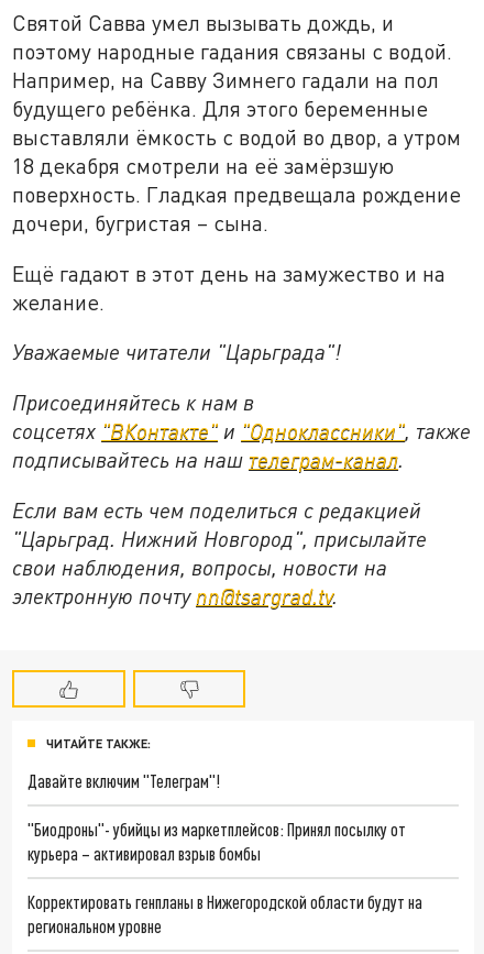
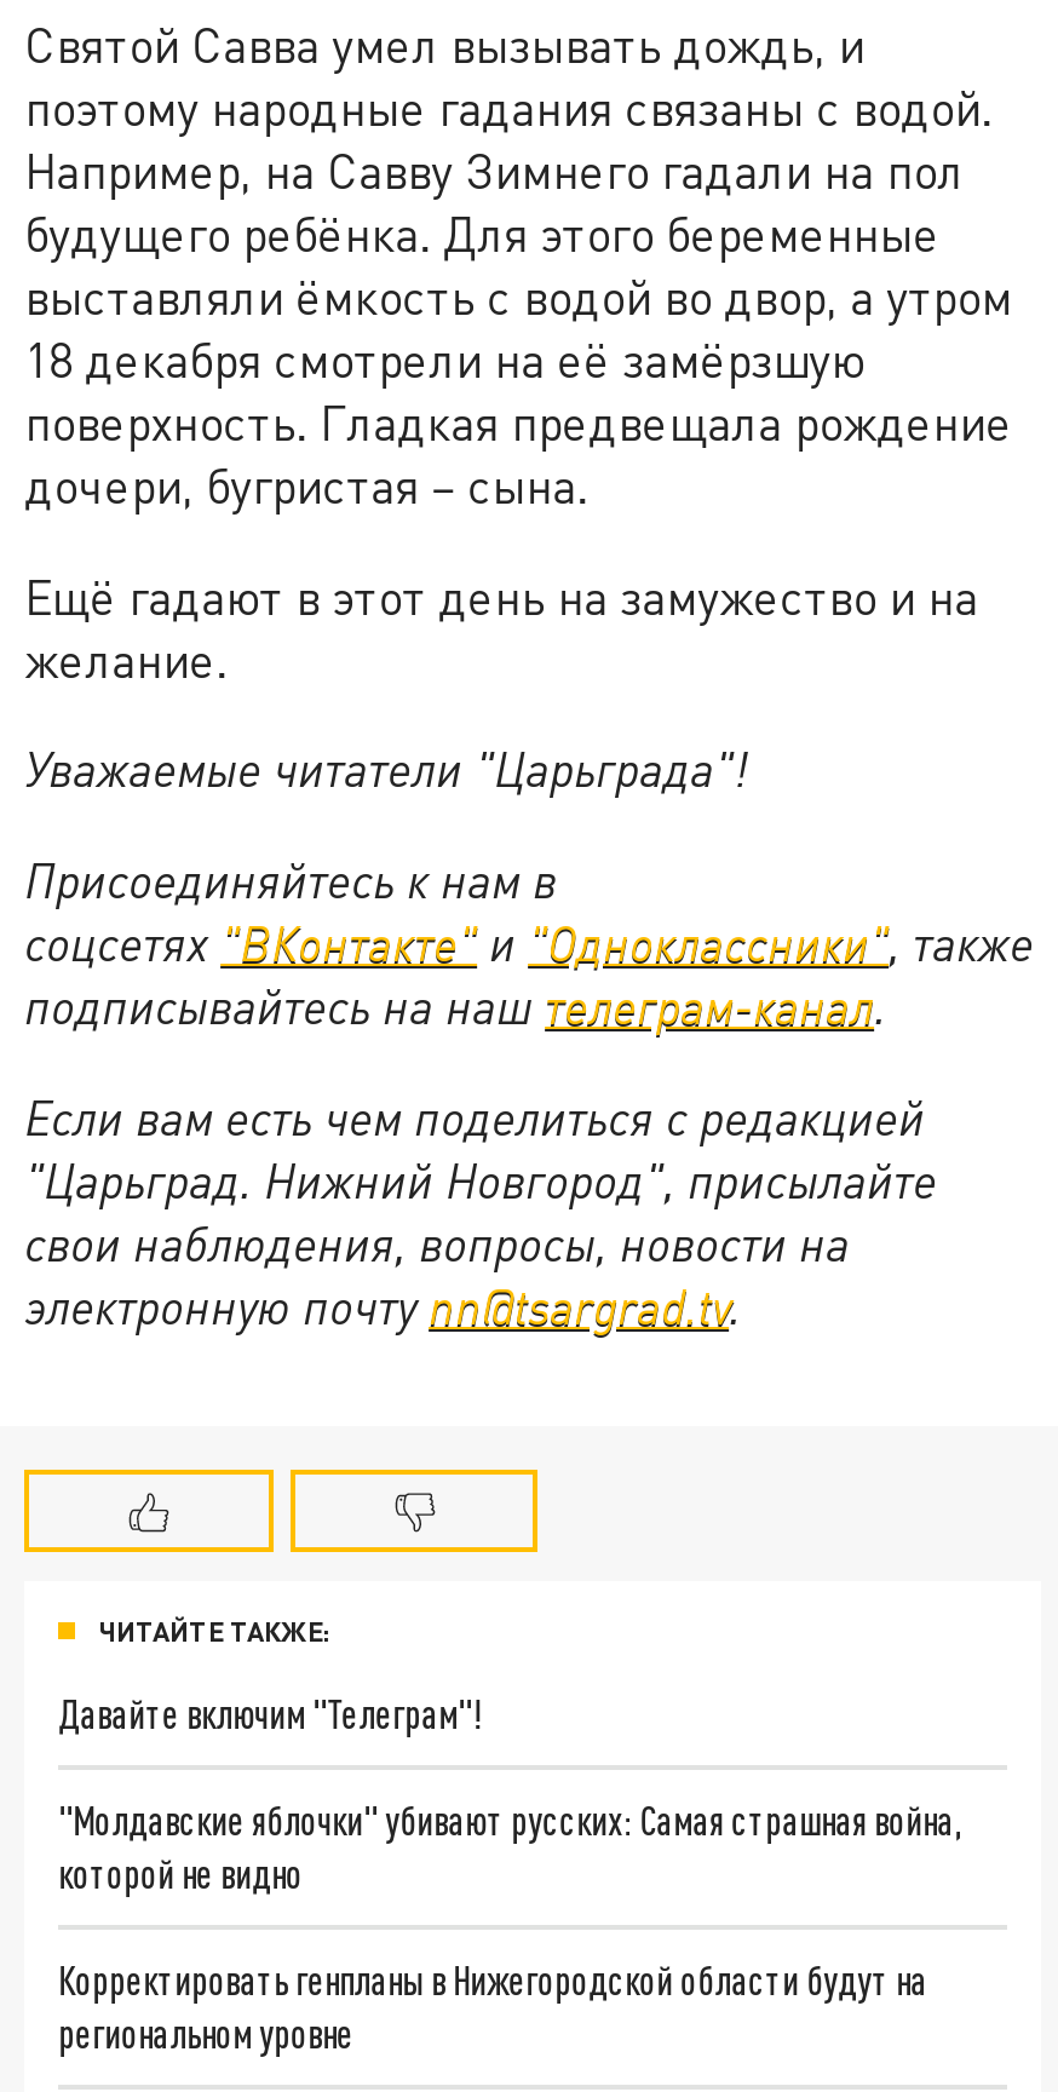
[28,819,406,864] "Биодроны"- убийцы из маркетплейсов: Принял посылку от | курьера – активировал взрыв бомбы -> [58,1797,961,1896] "Молдавские яблочки" убивают русских: Самая страшная война, | которой не видно

